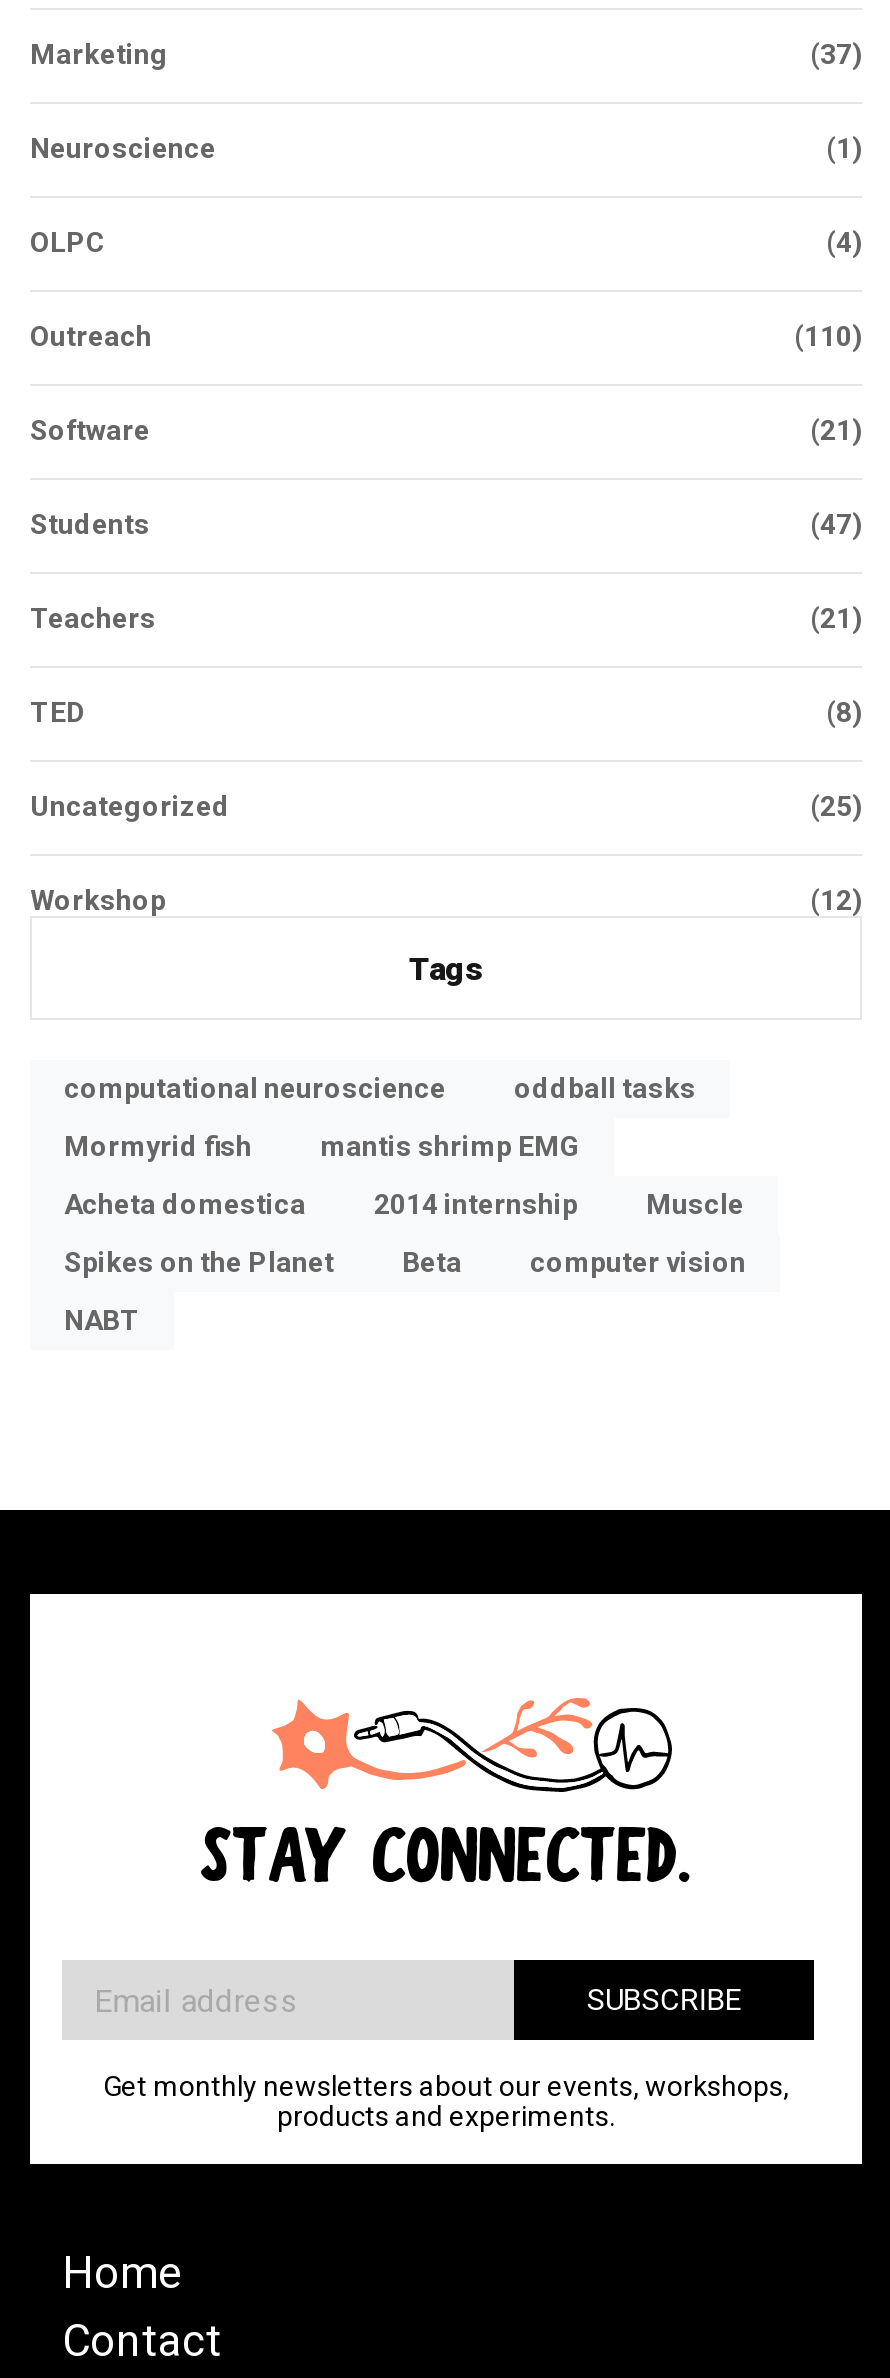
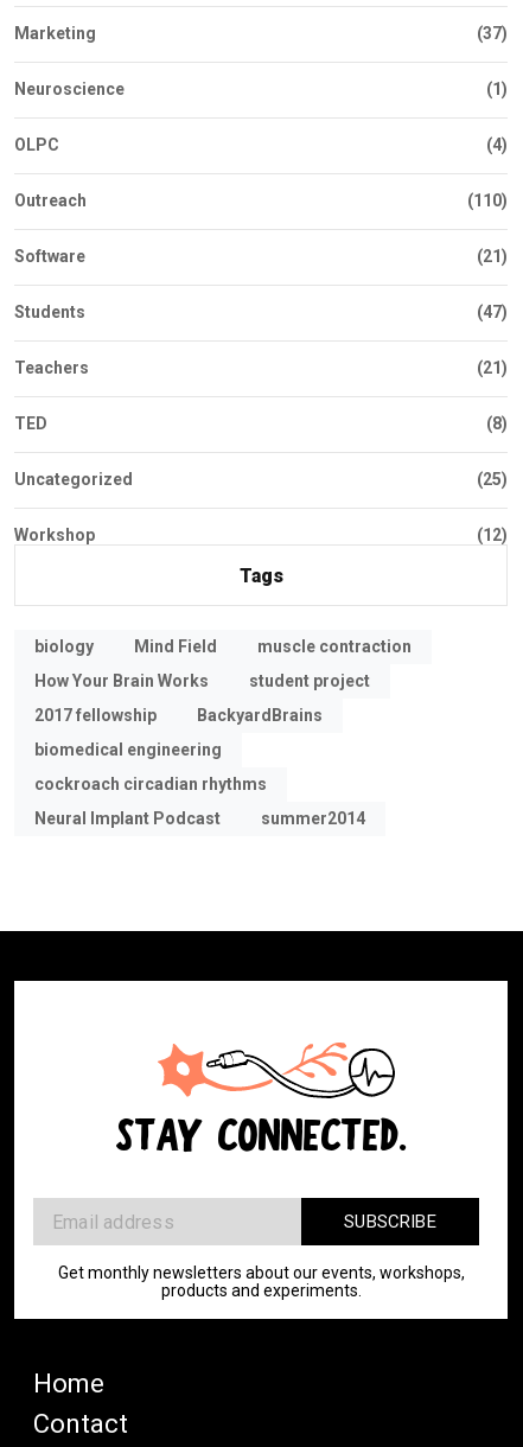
[64,1073,746,1337] computational neuroscience | oddball tasks | Mormyrid fish | mantis shrimp EMG | Acheta domestica | 2014 internship | Muscle | Spikes on the Planet | Beta | computer vision | NABT -> [34,637,412,828] biology | Mind Field | muscle contraction | How Your Brain Works | student project | 2017 fellowship | BackyardBrains | biomedical engineering | cockroach circadian rhythms | Neural Implant Podcast | summer2014

